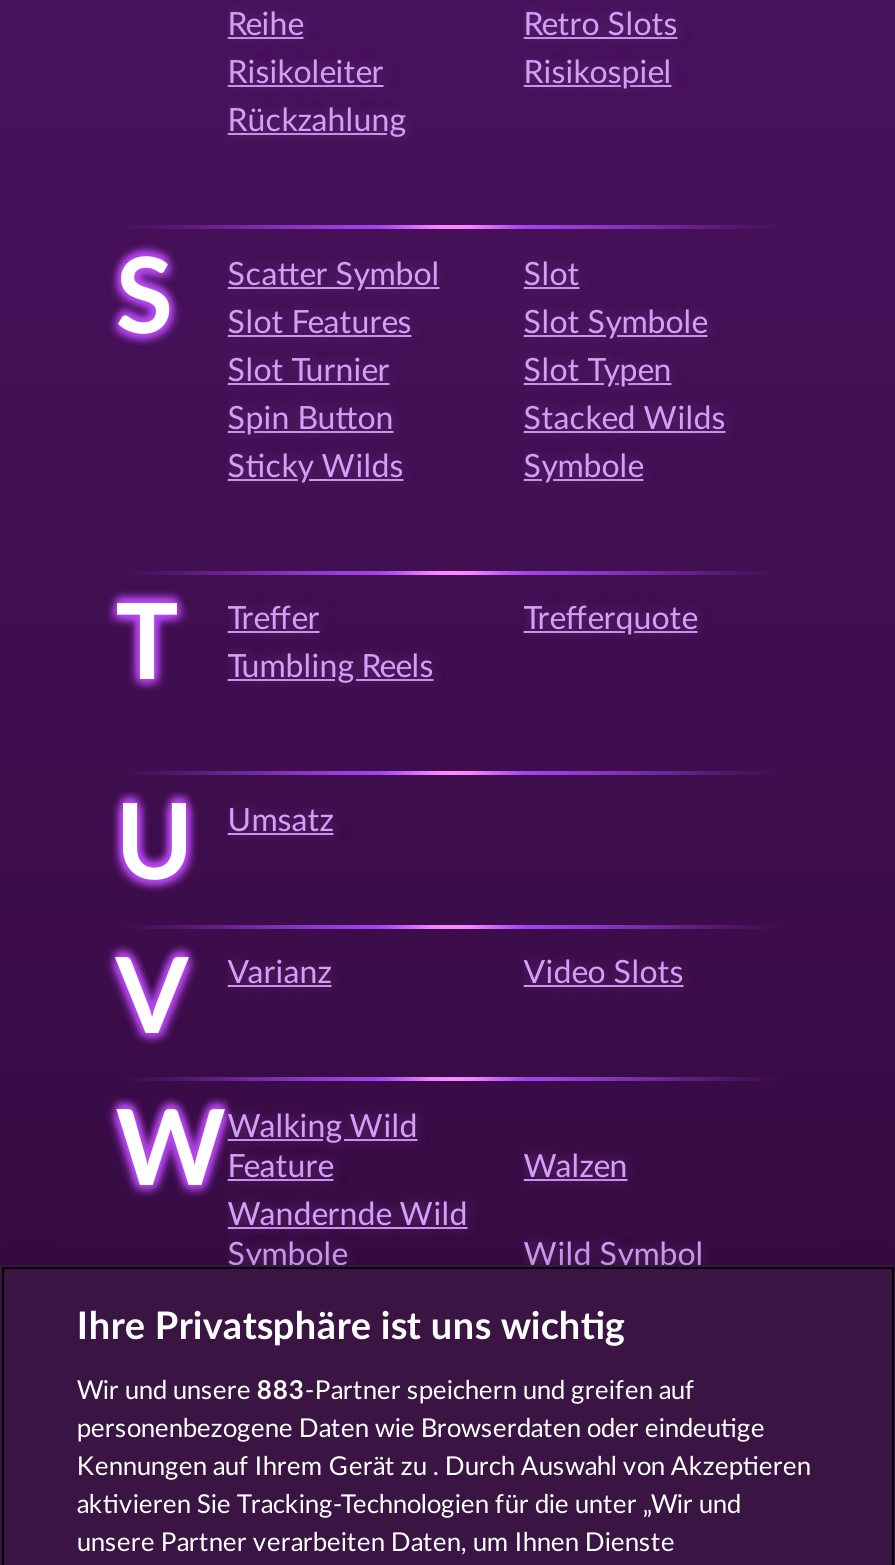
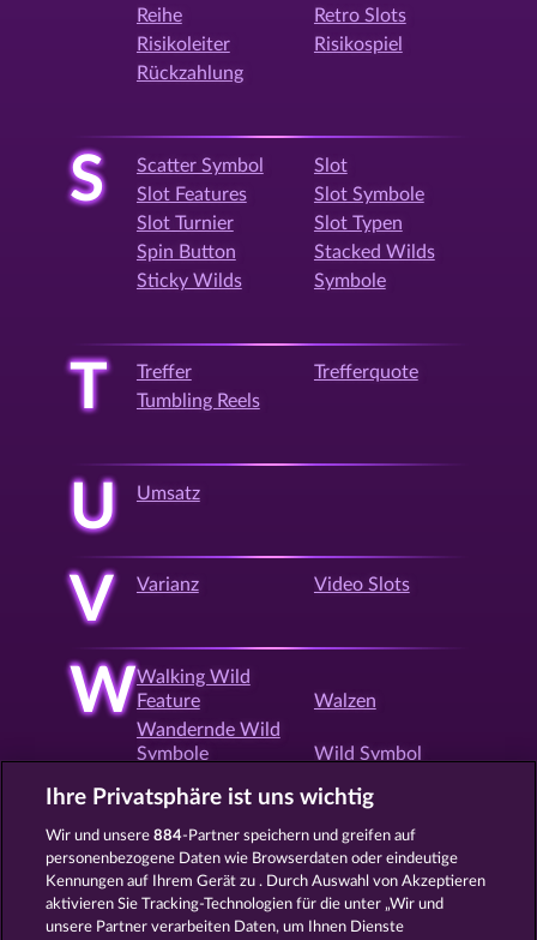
[77,1379,695,1405] Wir und unsere 883-Partner speichern und greifen auf -> [46,828,416,844] Wir und unsere 884-Partner speichern und greifen auf

